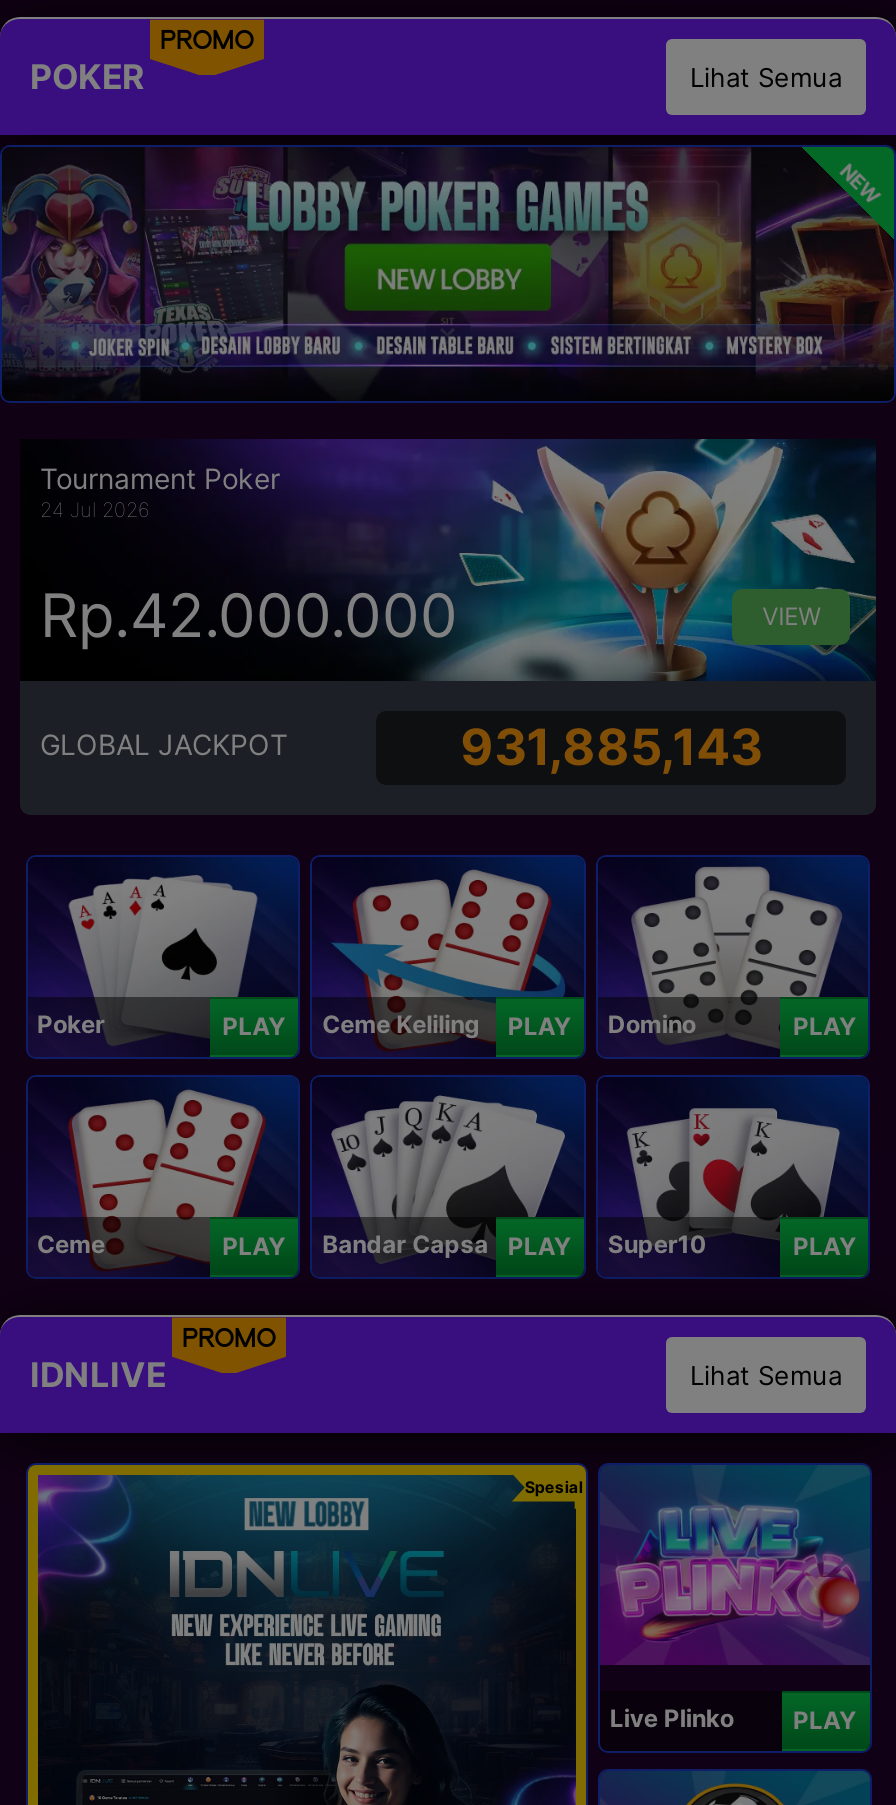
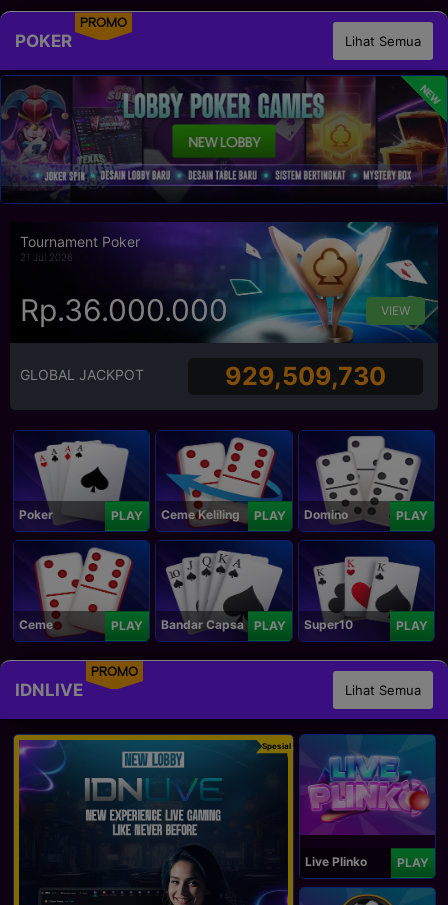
[40,497,150,521] 24 Jul 2026 -> [20,251,73,263] 21 Jul 2026
[40,579,458,651] Rp.42.000.000 -> [20,292,228,328] Rp.36.000.000
[460,718,762,778] 931,885,143 -> [225,361,386,391] 929,509,730

